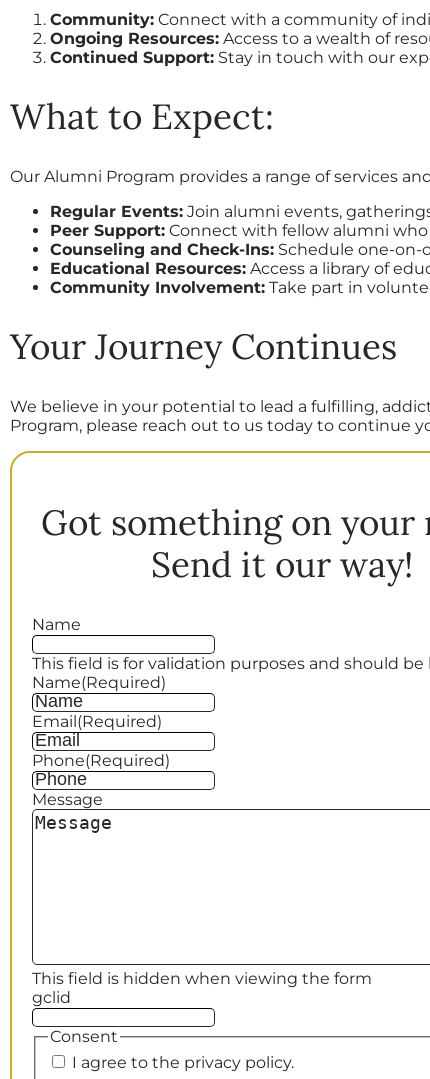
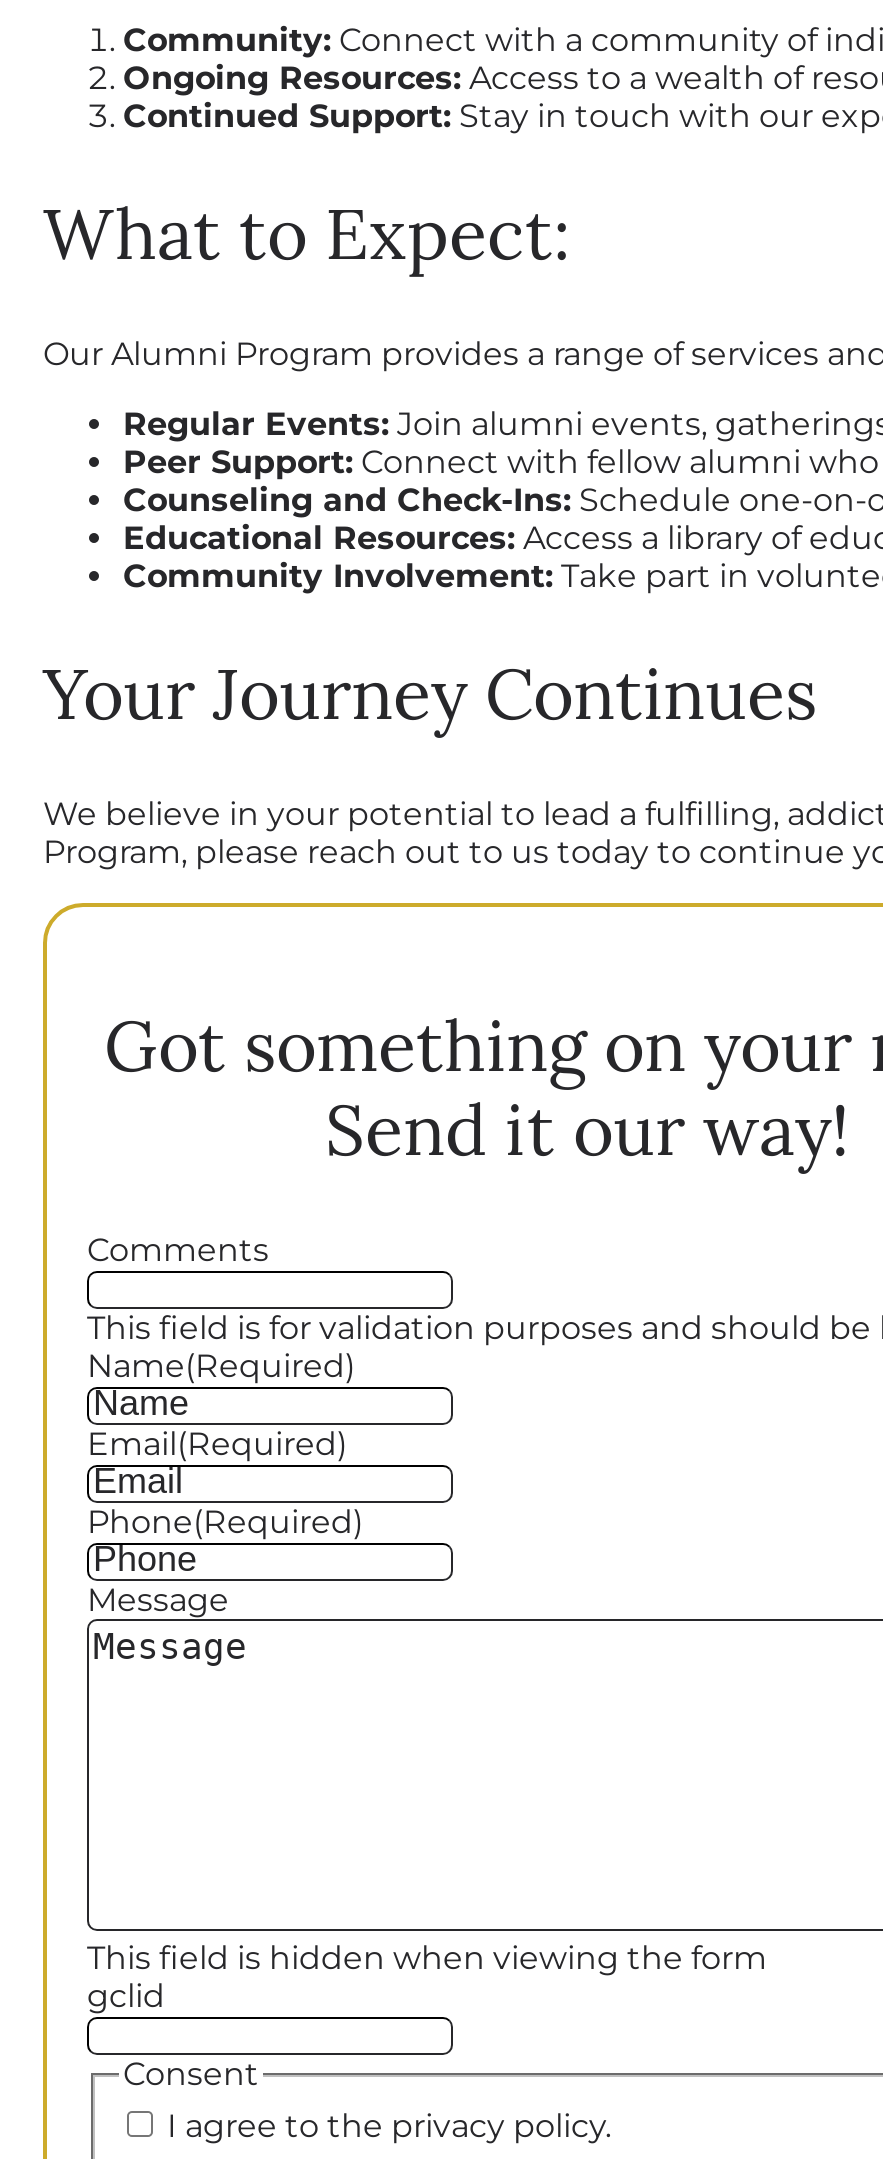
[32,615,81,634] Name -> [87,1231,269,1269] Comments

